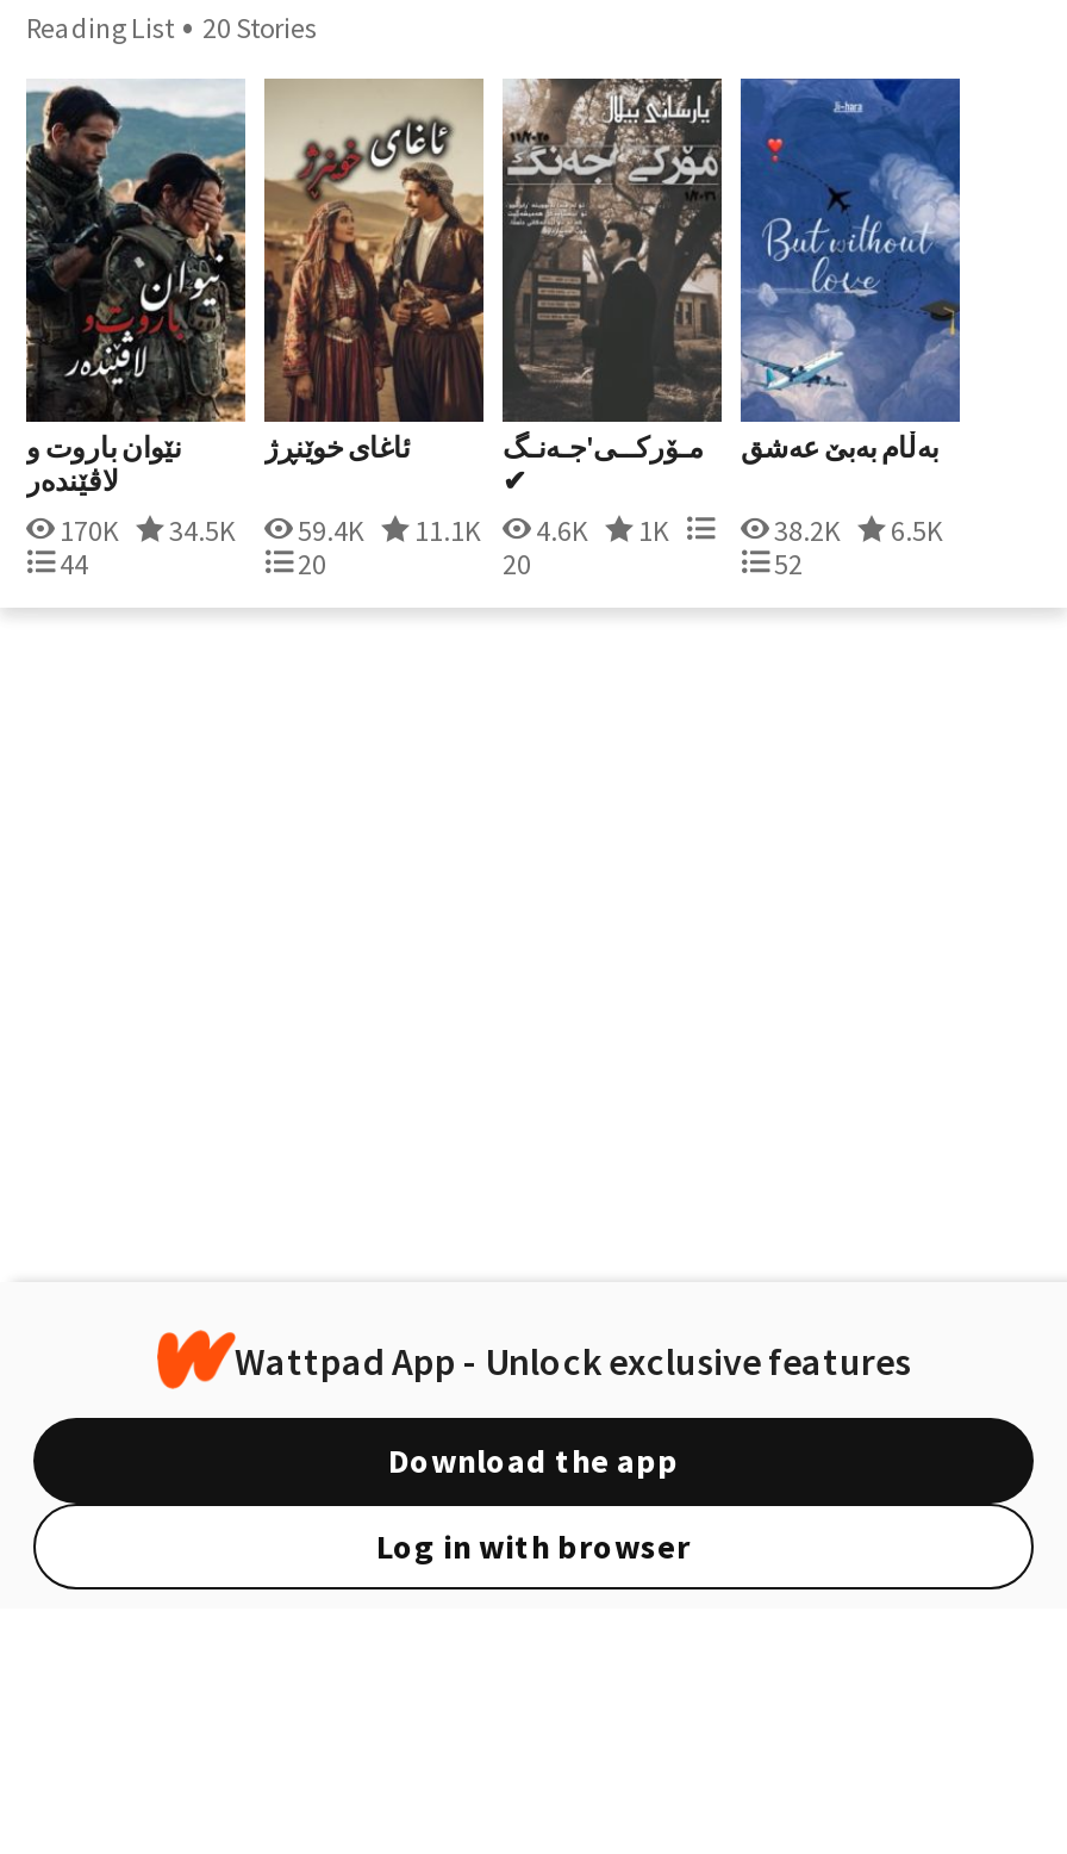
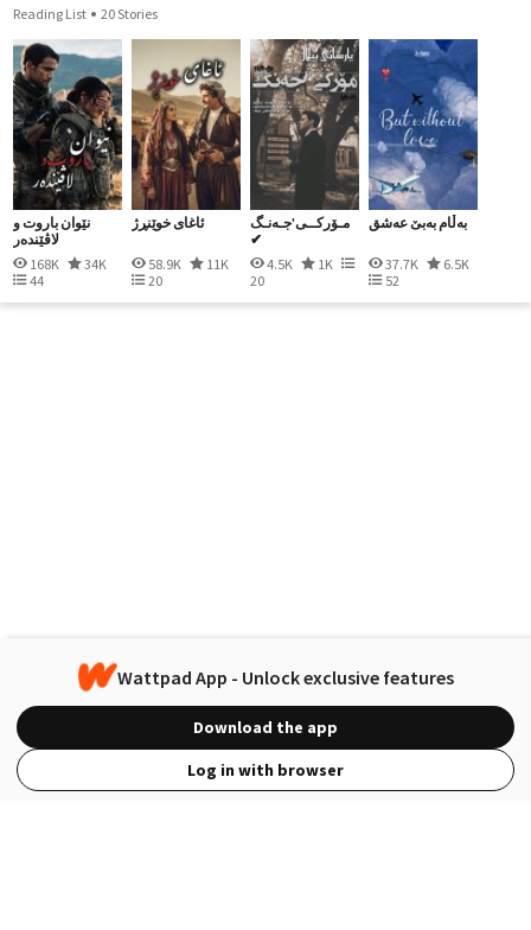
[55,512,236,548] 170K | 34.5K -> [27,255,107,273] 168K | 34K
[293,512,481,548] 59.4K | 11.1K -> [146,255,229,273] 58.9K | 11K
[531,512,593,548] 4.6K -> [264,255,295,273] 4.5K
[769,512,943,548] 38.2K 6.5K -> [383,255,469,273] 37.7K 6.5K

